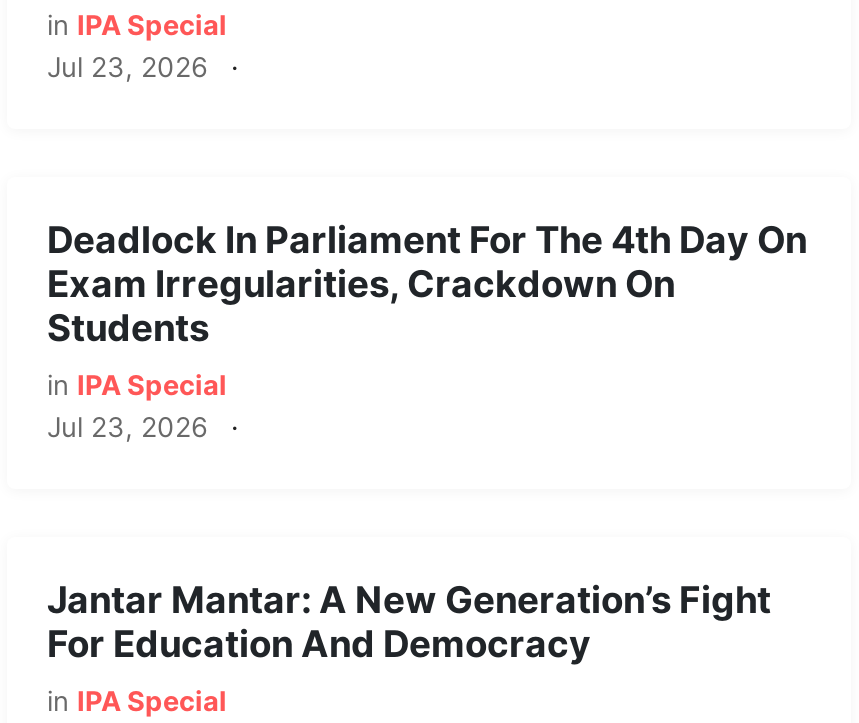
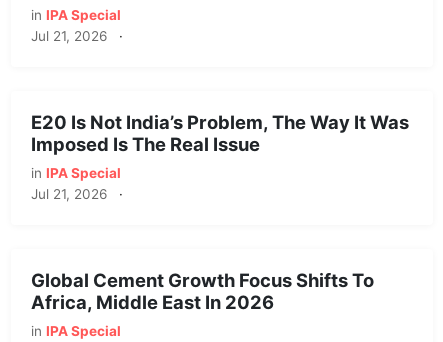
[47,51,255,83] Jul 23, 2026 · -> [31,28,131,44] Jul 21, 2026 ·
[47,217,807,349] Deadlock In Parliament For The 4th Day On | Exam Irregularities, Crackdown On | Students -> [31,111,409,155] E20 Is Not India’s Problem, The Way It Was | Imposed Is The Real Issue
[47,411,255,443] Jul 23, 2026 · -> [31,186,131,202] Jul 21, 2026 ·
[47,577,771,665] Jantar Mantar: A New Generation’s Fight | For Education And Democracy -> [31,269,374,313] Global Cement Growth Focus Shifts To | Africa, Middle East In 2026

